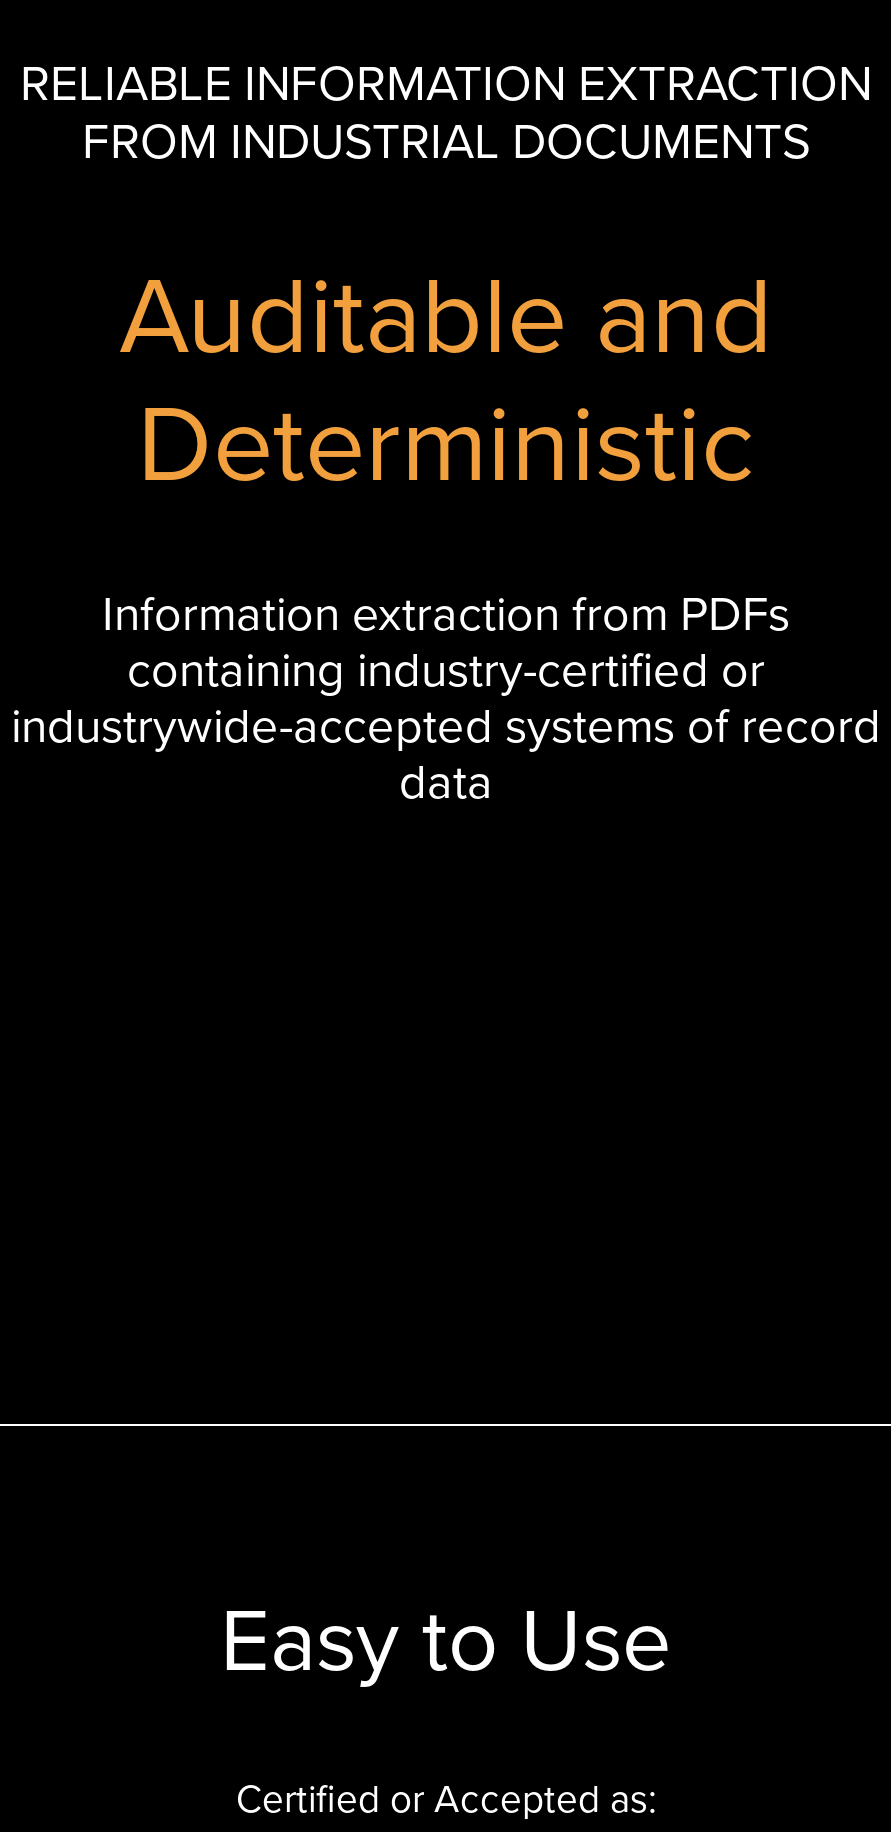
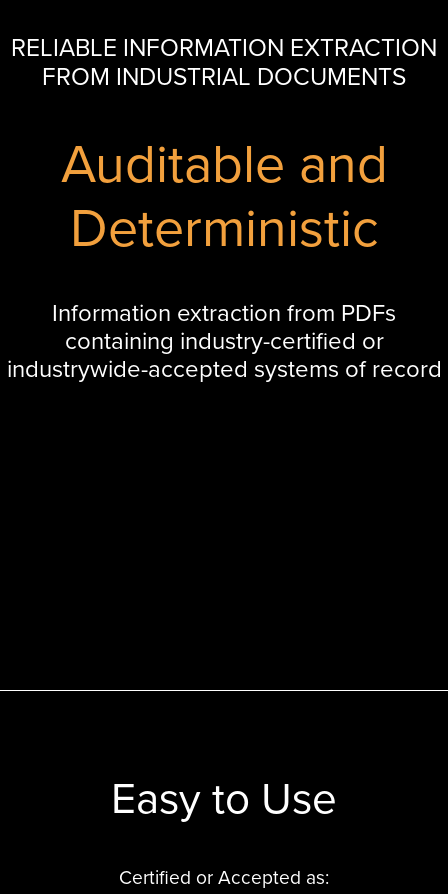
[399,746,493,814] data -> none

